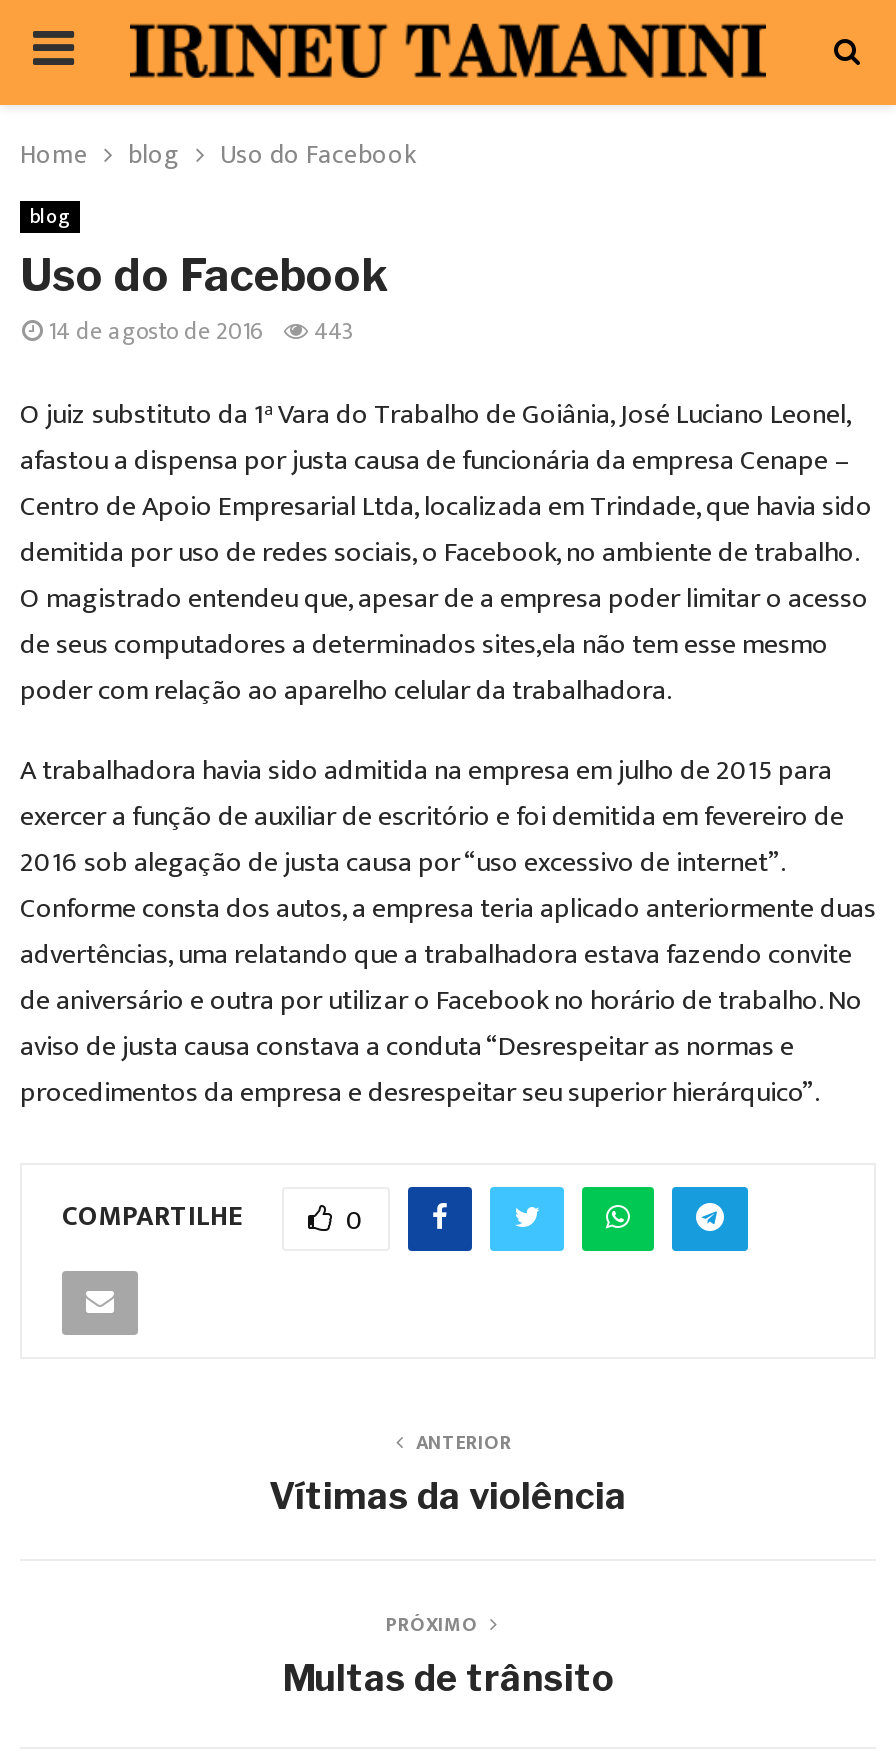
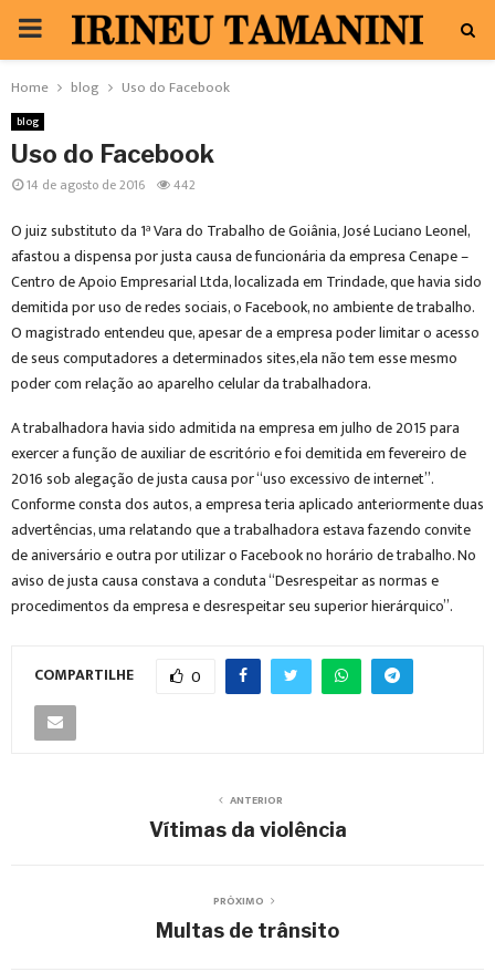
[48,311,354,351] 14 de agosto de 2016 443 -> [27,174,196,196] 14 de agosto de 2016 442

